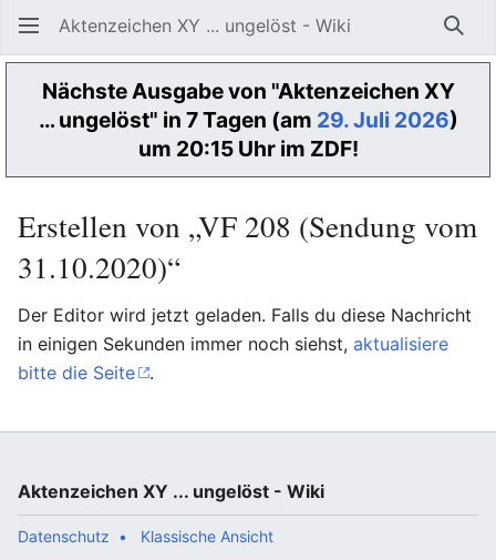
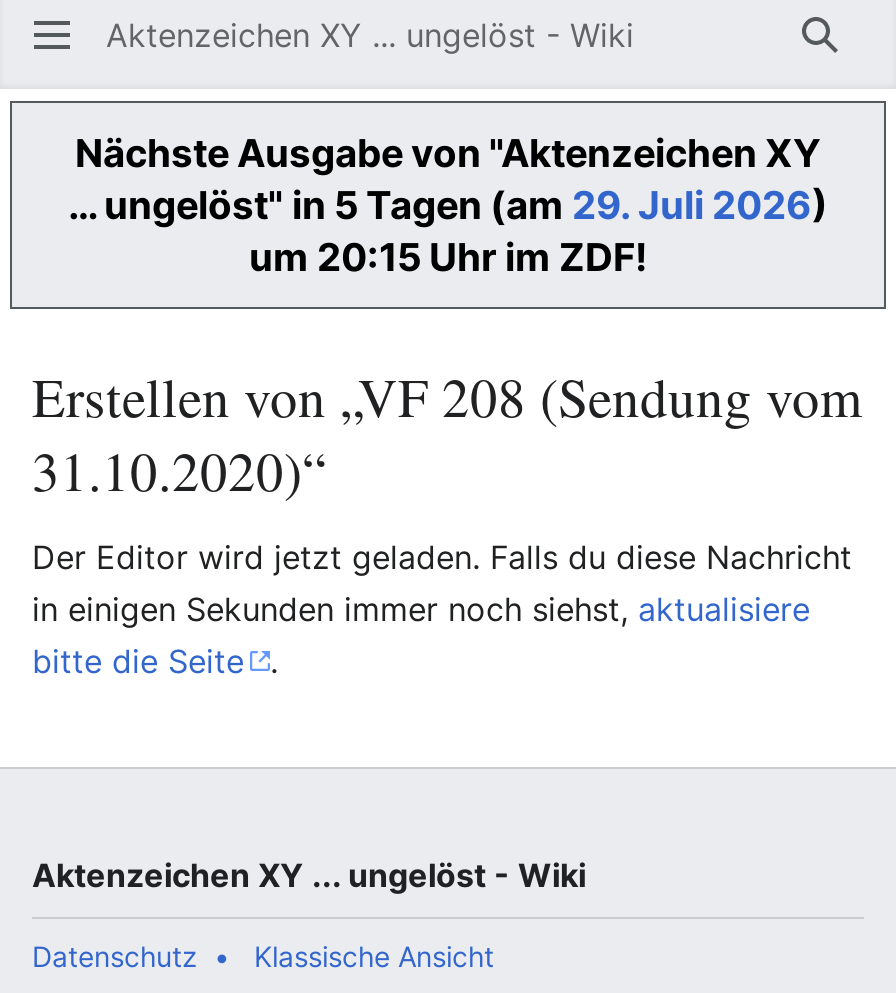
[38,106,458,133] … ungelöst" in 7 Tagen (am 29. Juli 2026) -> [68,181,828,229] … ungelöst" in 5 Tagen (am 29. Juli 2026)

